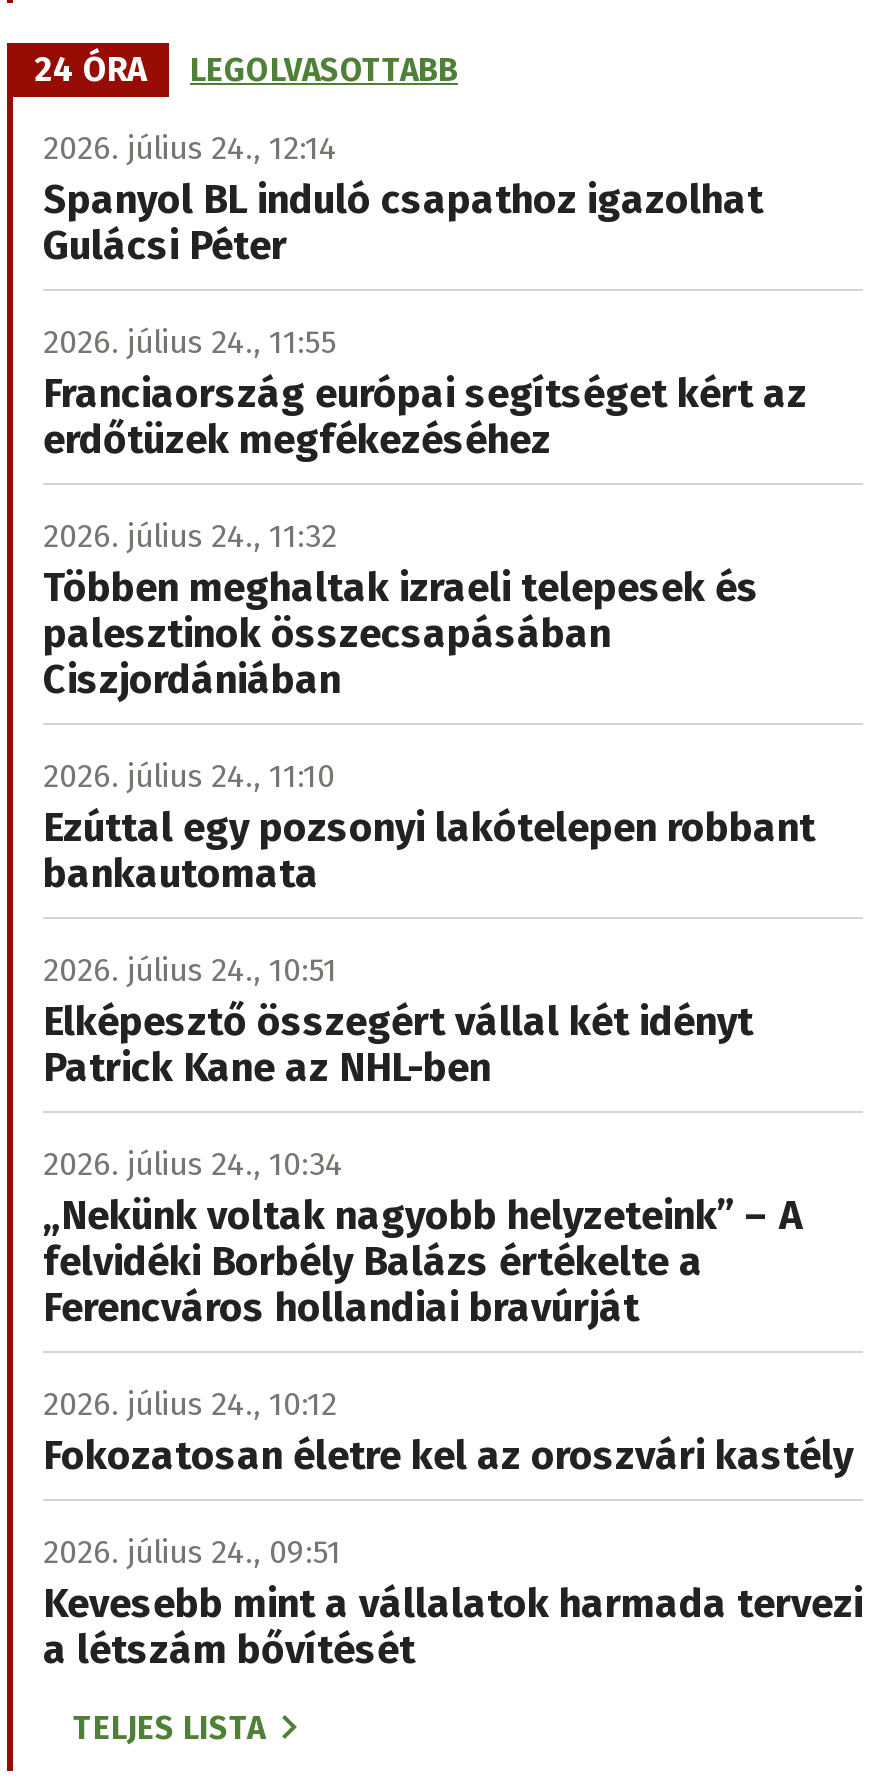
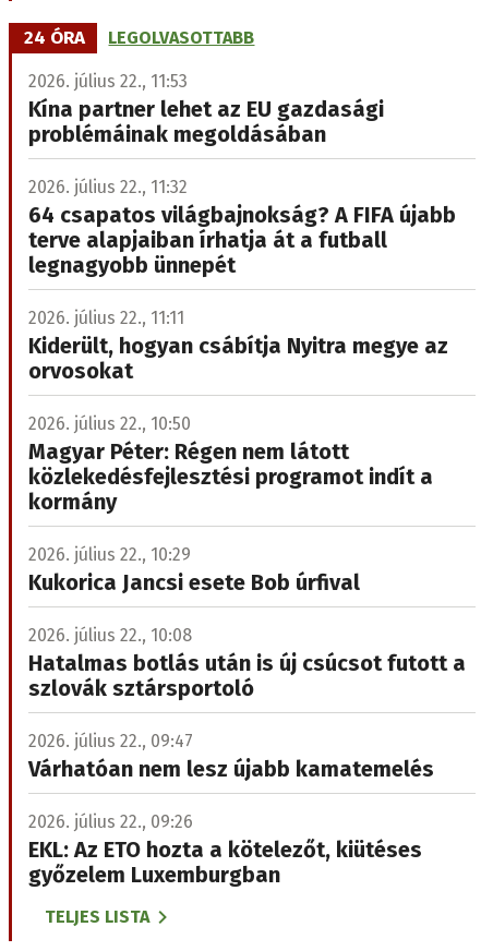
[43,129,763,269] 2026. július 24., 12:14 | Spanyol BL induló csapathoz igazolhat | Gulácsi Péter -> [28,71,384,147] 2026. július 22., 11:53 | Kína partner lehet az EU gazdasági | problémáinak megoldásában
[43,323,807,463] 2026. július 24., 11:55 | Franciaország európai segítséget kért az | erdőtüzek megfékezéséhez -> [28,176,456,278] 2026. július 22., 11:32 | 64 csapatos világbajnokság? A FIFA újabb | terve alapjaiban írhatja át a futball | legnagyobb ünnepét
[43,517,759,703] 2026. július 24., 11:32 | Többen meghaltak izraeli telepesek és | palesztinok összecsapásában | Ciszjordániában -> [28,307,448,384] 2026. július 22., 11:11 | Kiderült, hogyan csábítja Nyitra megye az | orvosokat
[43,757,815,897] 2026. július 24., 11:10 | Ezúttal egy pozsonyi lakótelepen robbant | bankautomata -> [28,413,433,514] 2026. július 22., 10:50 | Magyar Péter: Régen nem látott | közlekedésfejlesztési programot indít a | kormány
[43,951,753,1091] 2026. július 24., 10:51 | Elképesztő összegért vállal két idényt | Patrick Kane az NHL-ben -> [28,544,360,595] 2026. július 22., 10:29 | Kukorica Jancsi esete Bob úrfival
[43,1145,803,1331] 2026. július 24., 10:34 | „Nekünk voltak nagyobb helyzeteink” – A | felvidéki Borbély Balázs értékelte a | Ferencváros hollandiai bravúrját -> [28,625,466,701] 2026. július 22., 10:08 | Hatalmas botlás után is új csúcsot futott a | szlovák sztársportoló
[43,1385,853,1479] 2026. július 24., 10:12 | Fokozatosan életre kel az oroszvári kastély -> [28,730,434,782] 2026. július 22., 09:47 | Várhatóan nem lesz újabb kamatemelés
[43,1533,863,1673] 2026. július 24., 09:51 | Kevesebb mint a vállalatok harmada tervezi | a létszám bővítését -> [28,811,422,887] 2026. július 22., 09:26 | EKL: Az ETO hozta a kötelezőt, kiütéses | győzelem Luxemburgban

